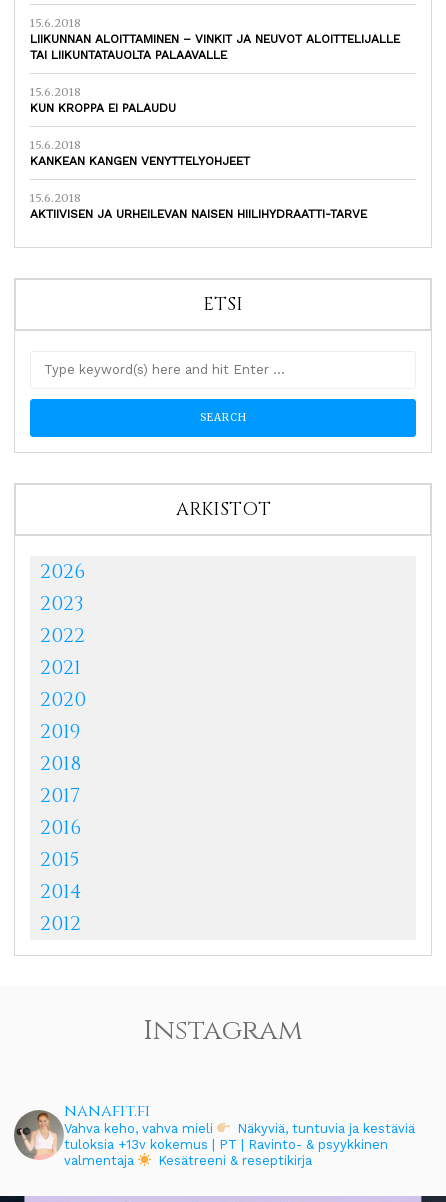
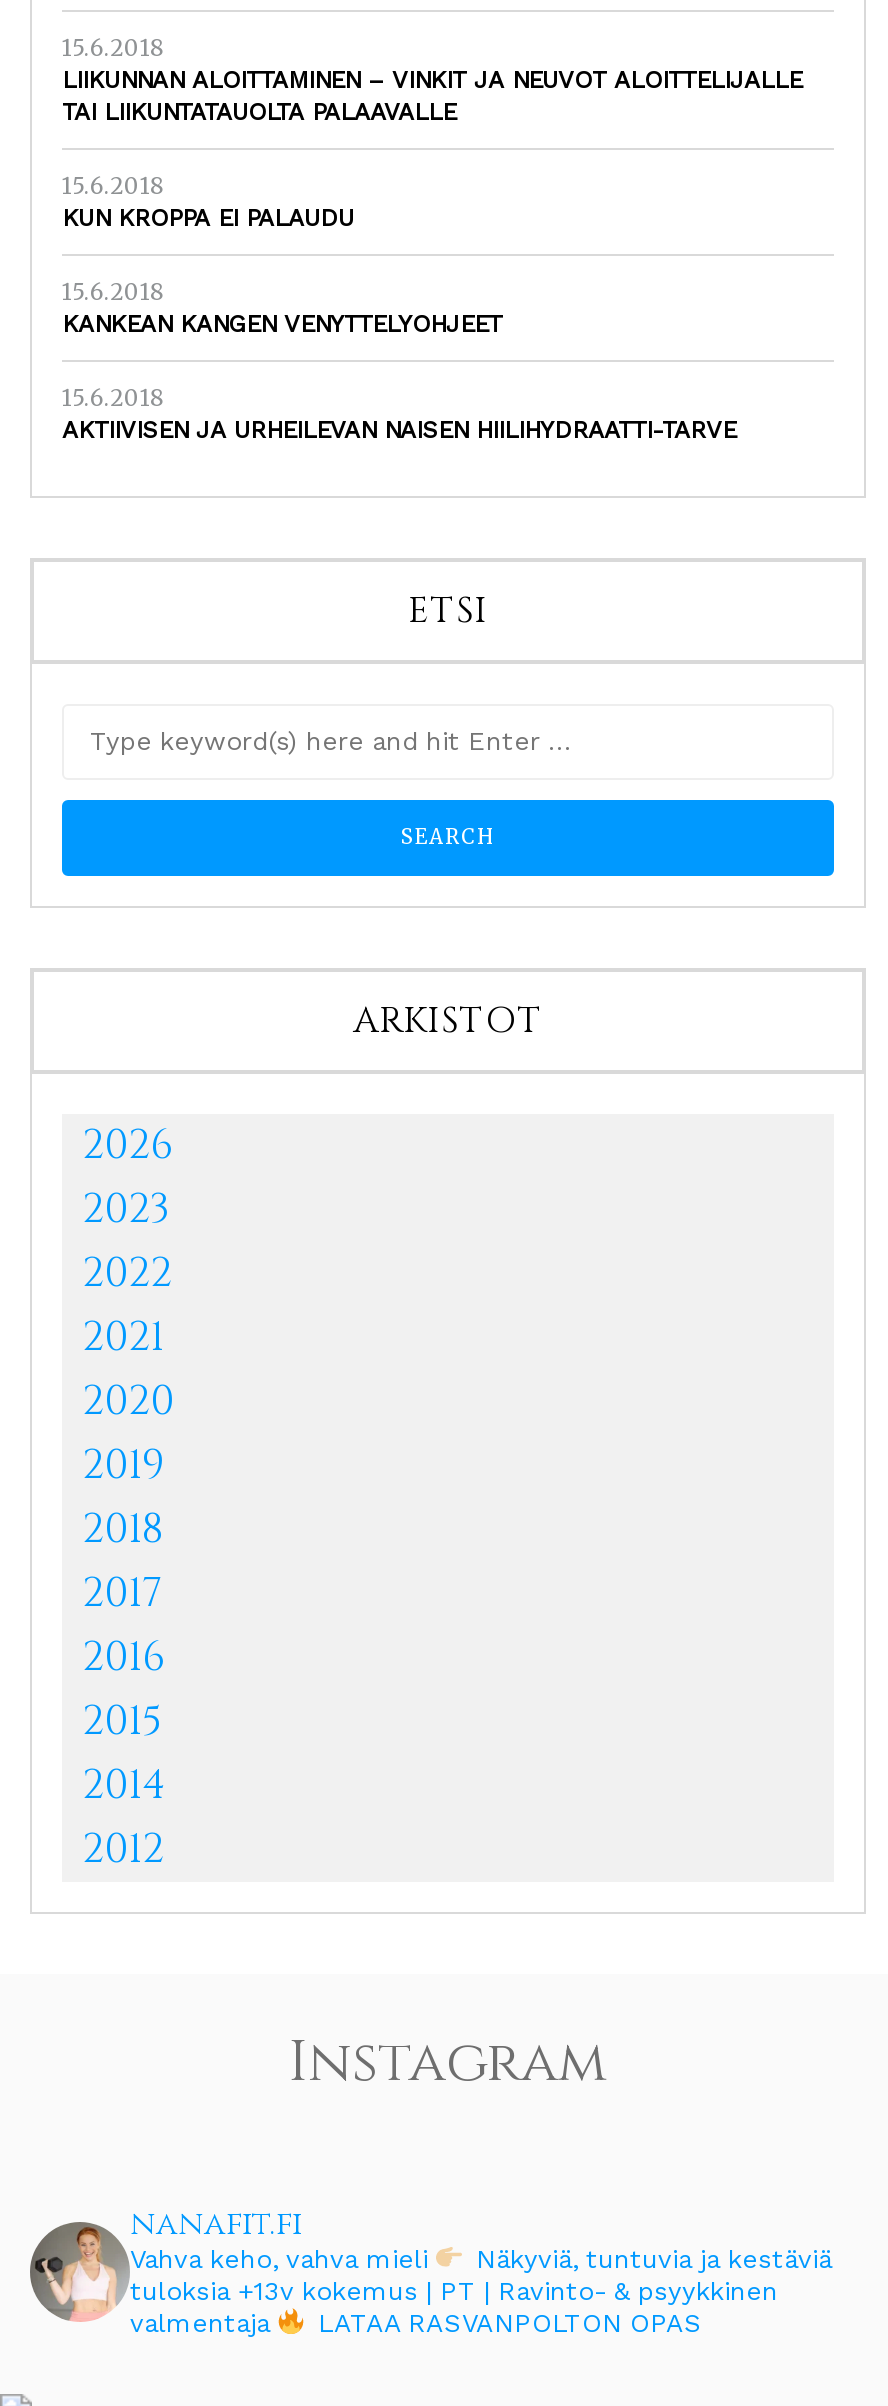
[154,1153,312,1168] Kesätreeni & reseptikirja -> [310,2308,702,2338] LATAA RASVANPOLTON OPAS

